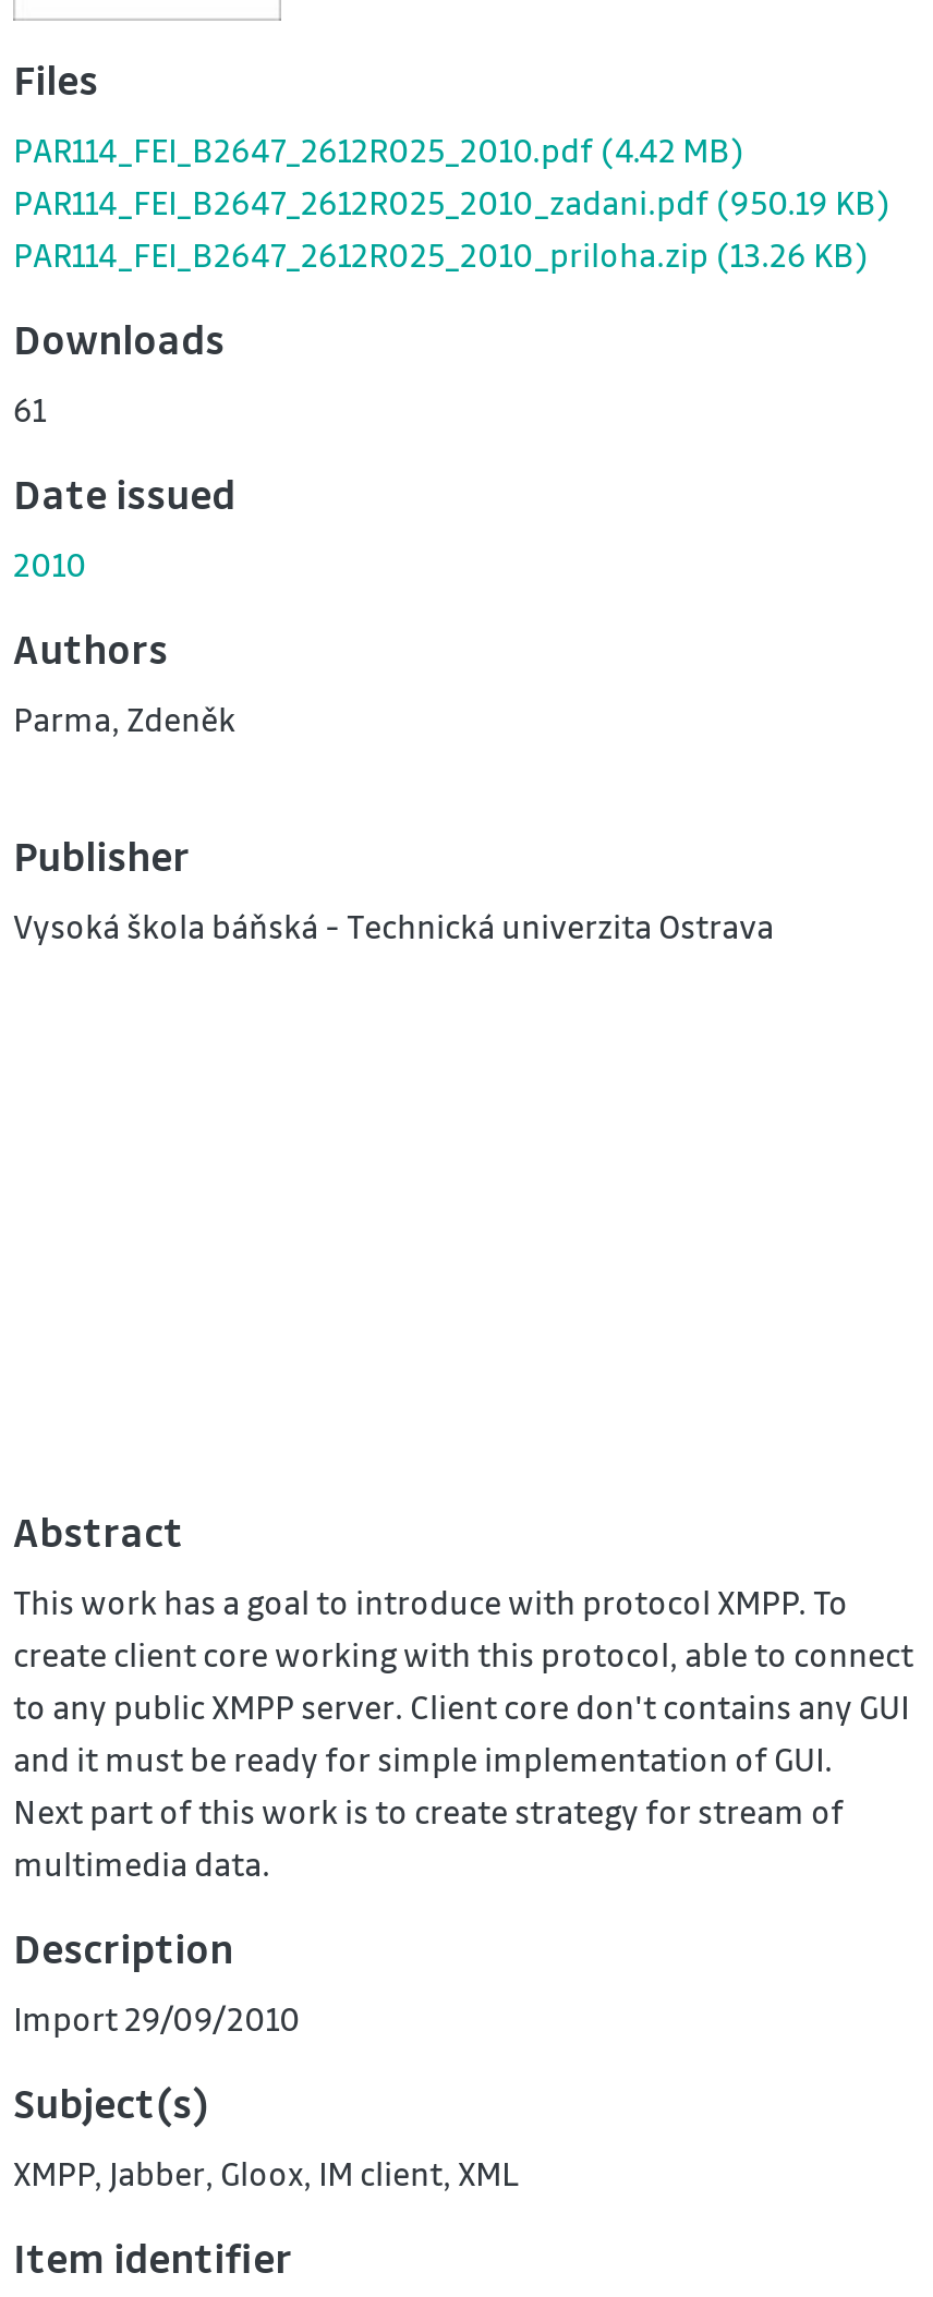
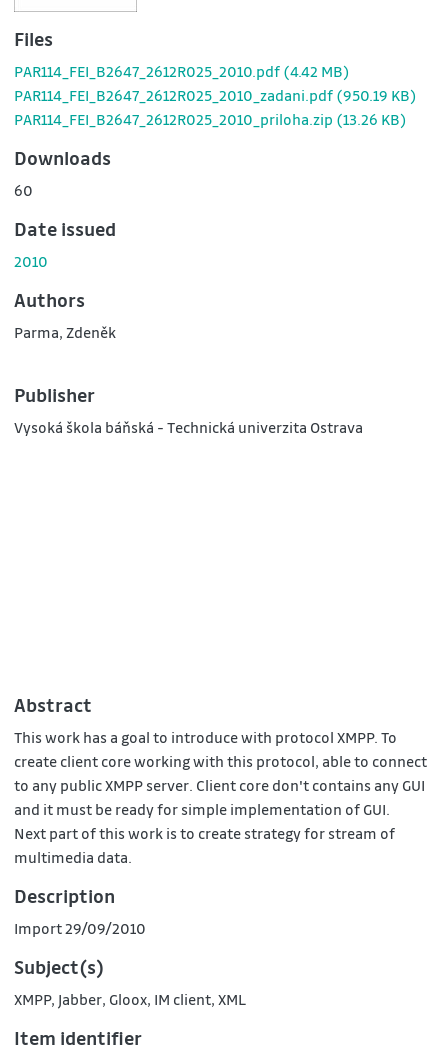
[13,387,46,431] 61 -> [14,180,33,200] 60

